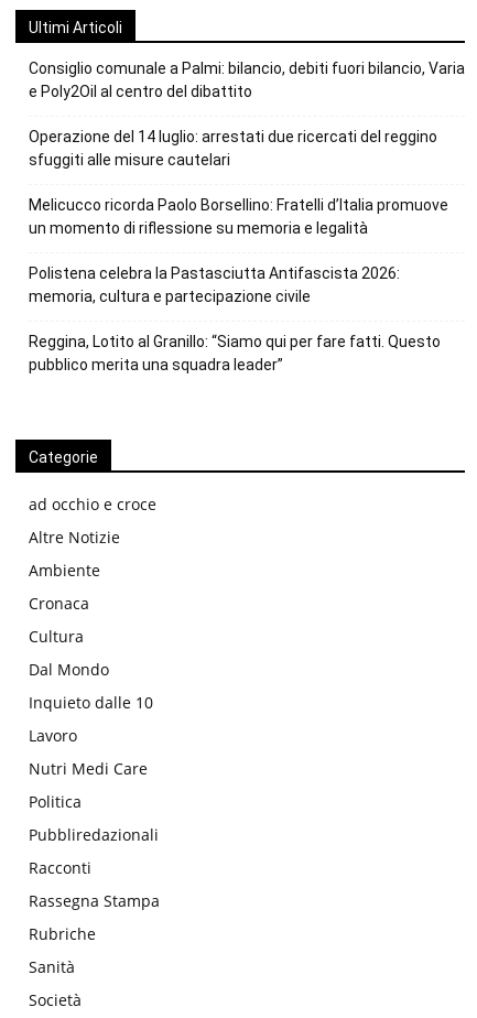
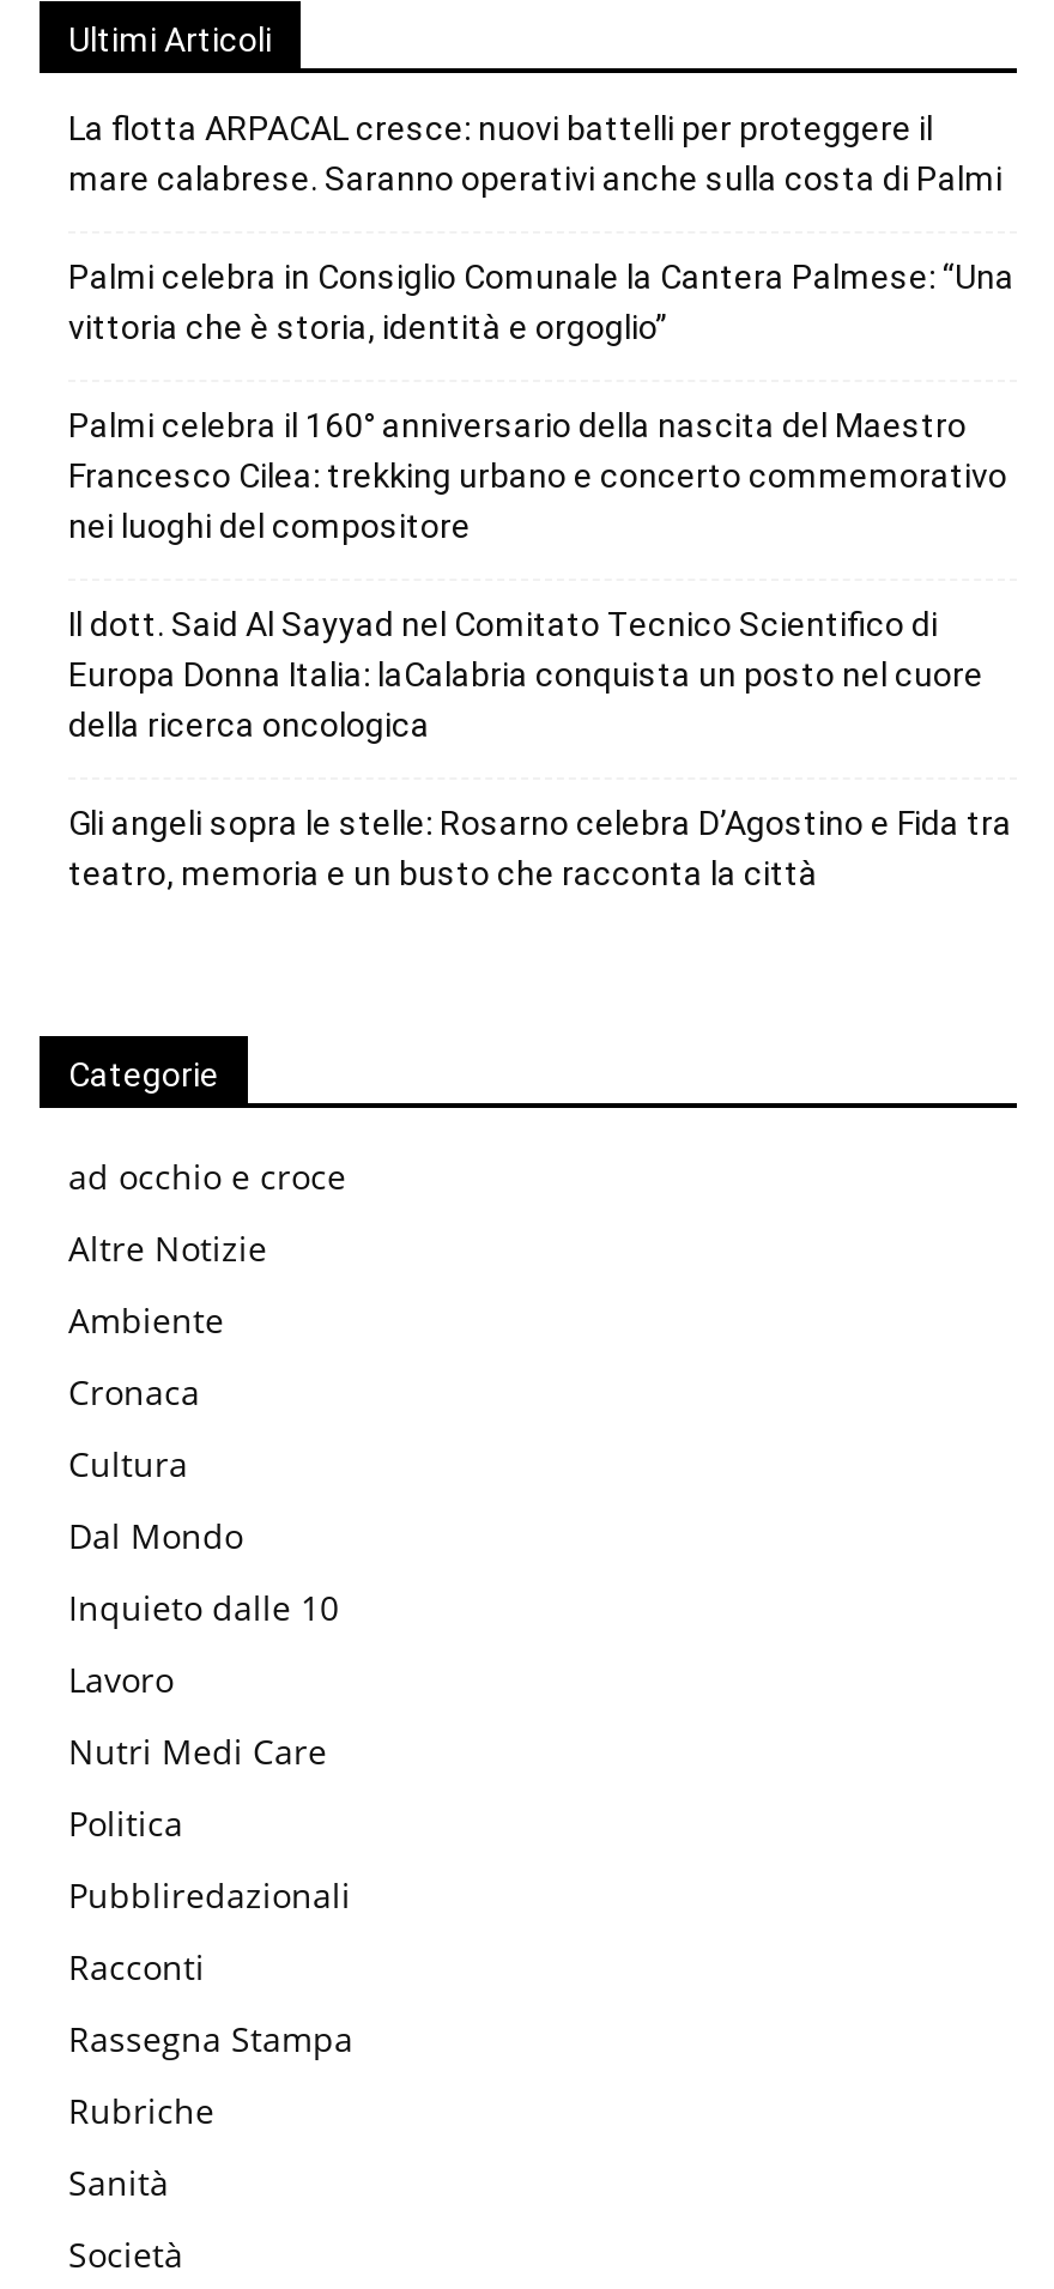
[29,60,465,100] Consiglio comunale a Palmi: bilancio, debiti fuori bilancio, Varia | e Poly2Oil al centro del dibattito -> [68,108,1002,197] La flotta ARPACAL cresce: nuovi battelli per proteggere il | mare calabrese. Saranno operativi anche sulla costa di Palmi
[29,128,437,169] Operazione del 14 luglio: arrestati due ricercati del reggino | sfuggiti alle misure cautelari -> [68,257,1014,345] Palmi celebra in Consiglio Comunale la Cantera Palmese: “Una | vittoria che è storia, identità e orgoglio”
[29,196,448,237] Melicucco ricorda Paolo Borsellino: Fratelli d’Italia promuove | un momento di riflessione su memoria e legalità -> [68,405,1007,544] Palmi celebra il 160° anniversario della nascita del Maestro | Francesco Cilea: trekking urbano e concerto commemorativo | nei luoghi del compositore
[29,265,400,305] Polistena celebra la Pastasciutta Antifascista 2026: | memoria, cultura e partecipazione civile -> [68,604,983,743] Il dott. Said Al Sayyad nel Comitato Tecnico Scientifico di | Europa Donna Italia: laCalabria conquista un posto nel cuore | della ricerca oncologica
[29,333,441,374] Reggina, Lotito al Granillo: “Siamo qui per fare fatti. Questo | pubblico merita una squadra leader” -> [68,803,1012,891] Gli angeli sopra le stelle: Rosarno celebra D’Agostino e Fida tra | teatro, memoria e un busto che racconta la città

